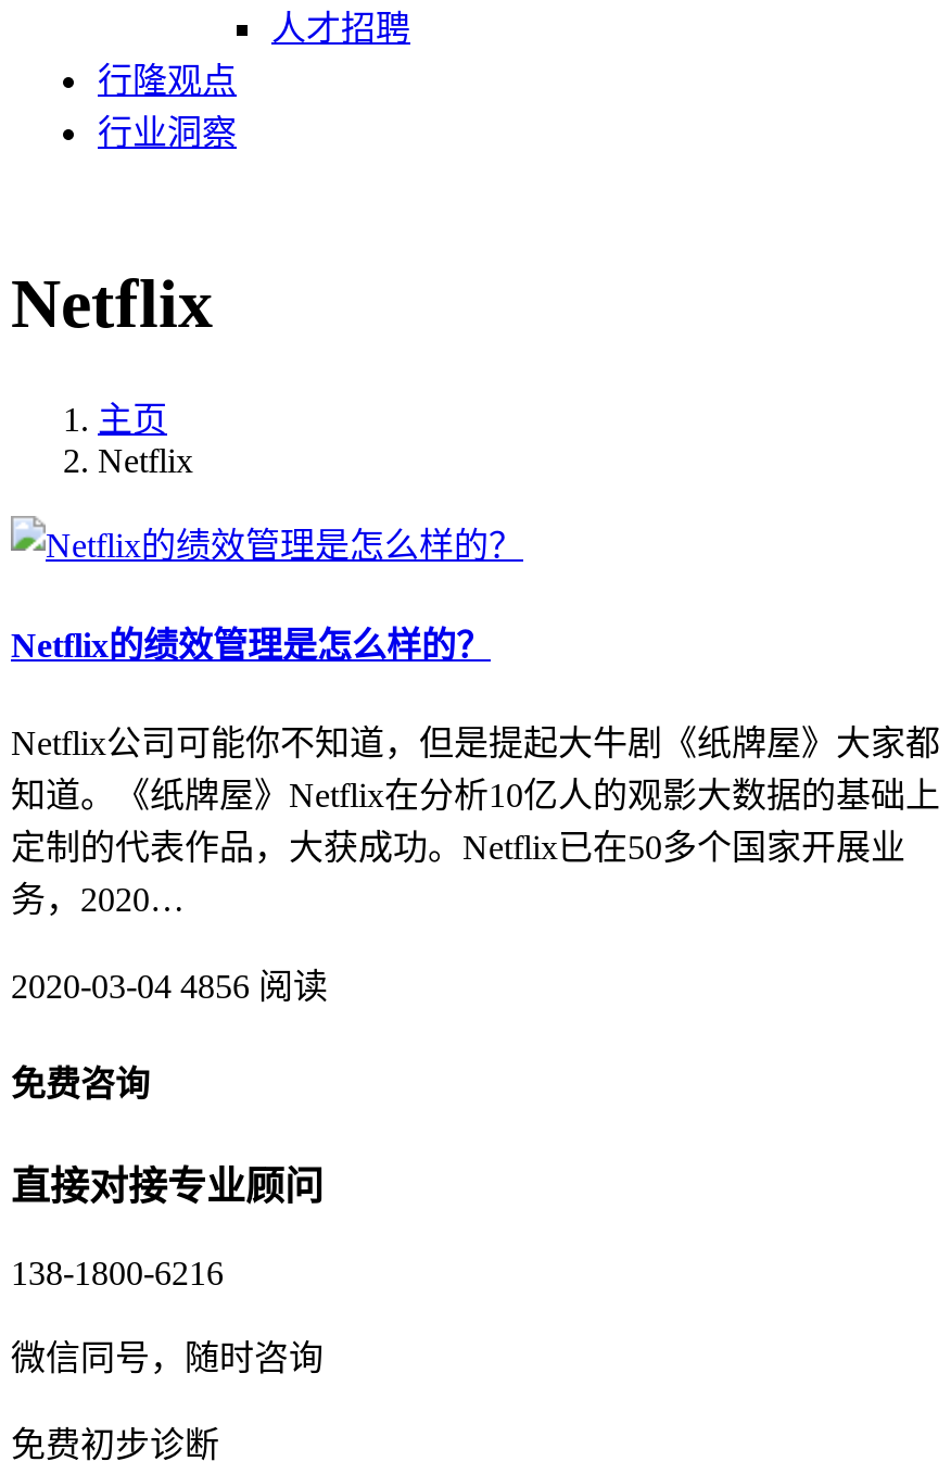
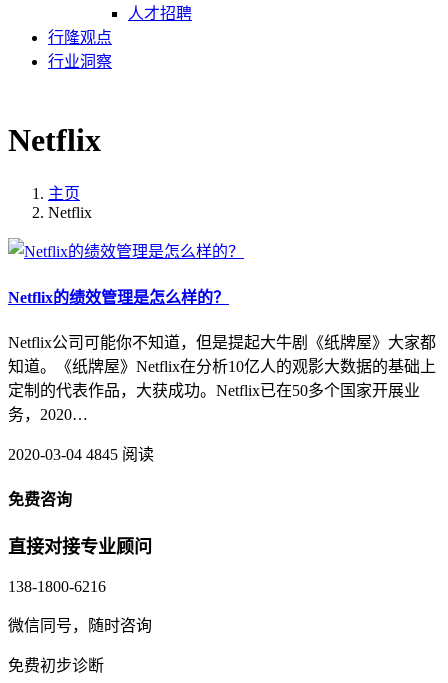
[11,968,328,1005] 2020-03-04 4856 阅读 -> [8,446,154,463] 2020-03-04 4845 阅读

